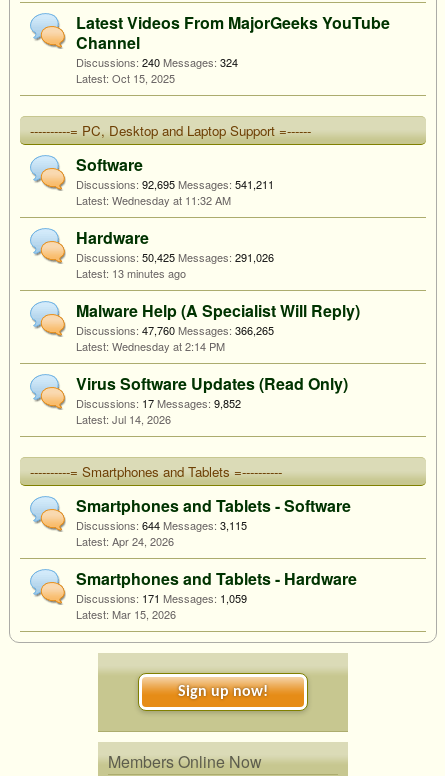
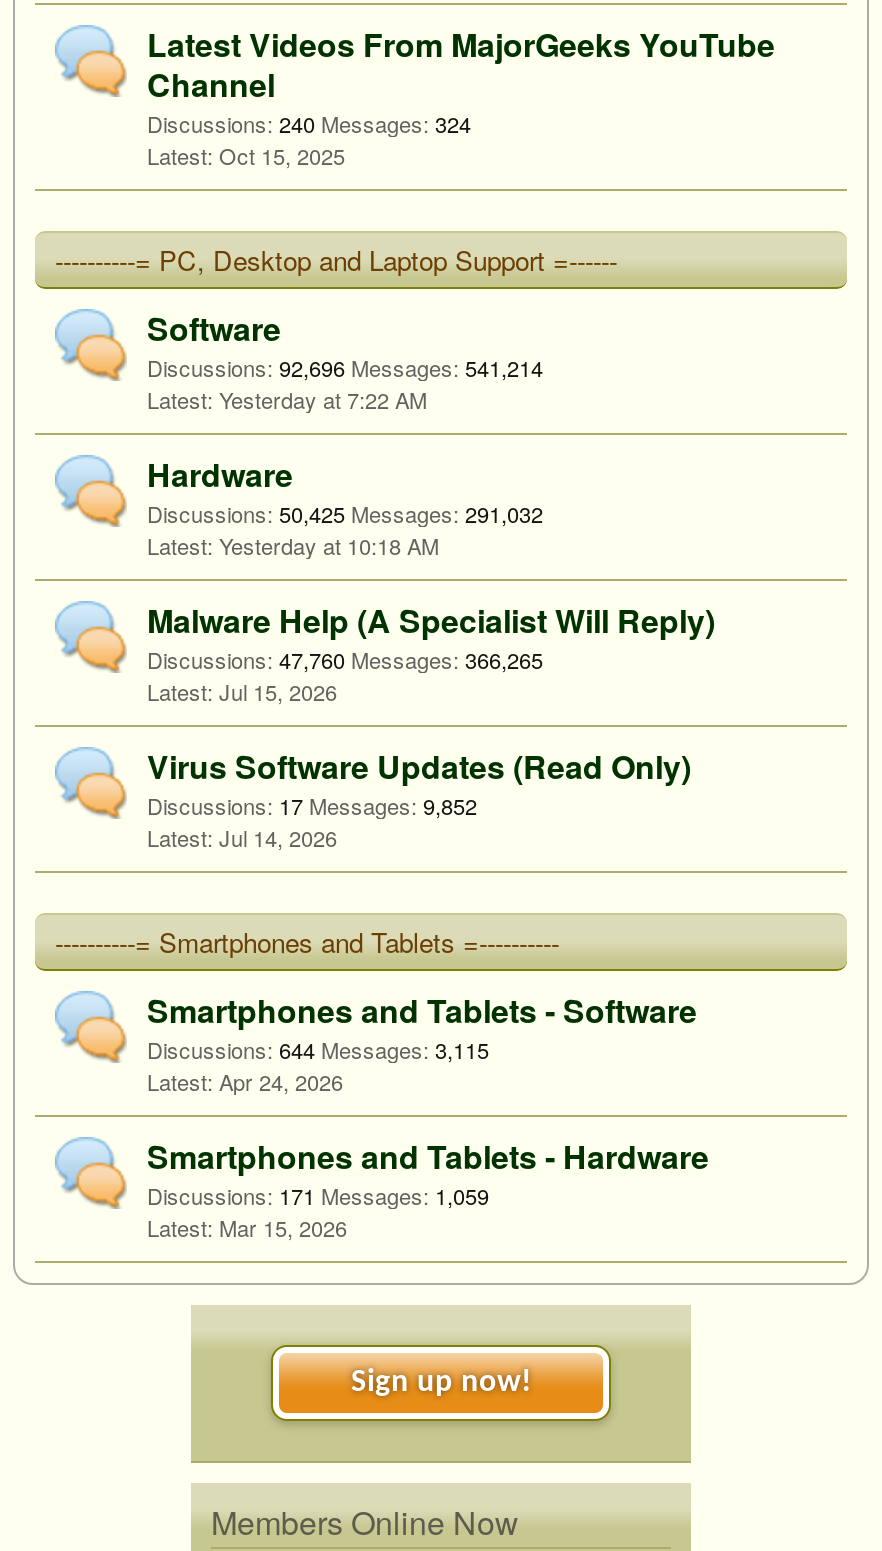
[76,176,274,192] Discussions: 92,695 Messages: 541,211 -> [147,351,543,383] Discussions: 92,696 Messages: 541,214
[112,192,231,208] Wednesday at 11:32 AM -> [219,383,427,415] Yesterday at 7:22 AM
[76,249,274,281] Discussions: 50,425 Messages: 291,026 | 13 minutes ago -> [147,497,543,561] Discussions: 50,425 Messages: 291,032 | Yesterday at 10:18 AM
[112,338,225,354] Wednesday at 2:14 PM -> [219,675,337,707] Jul 15, 2026

